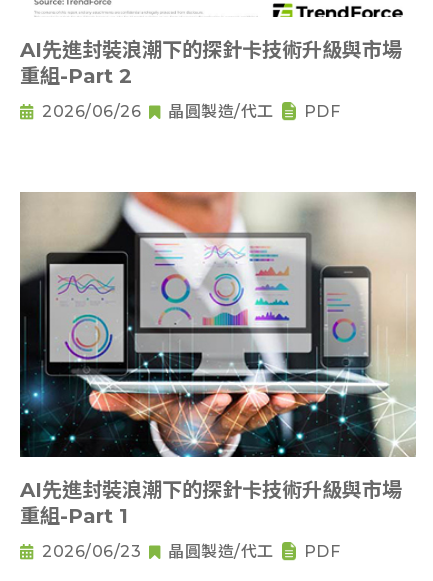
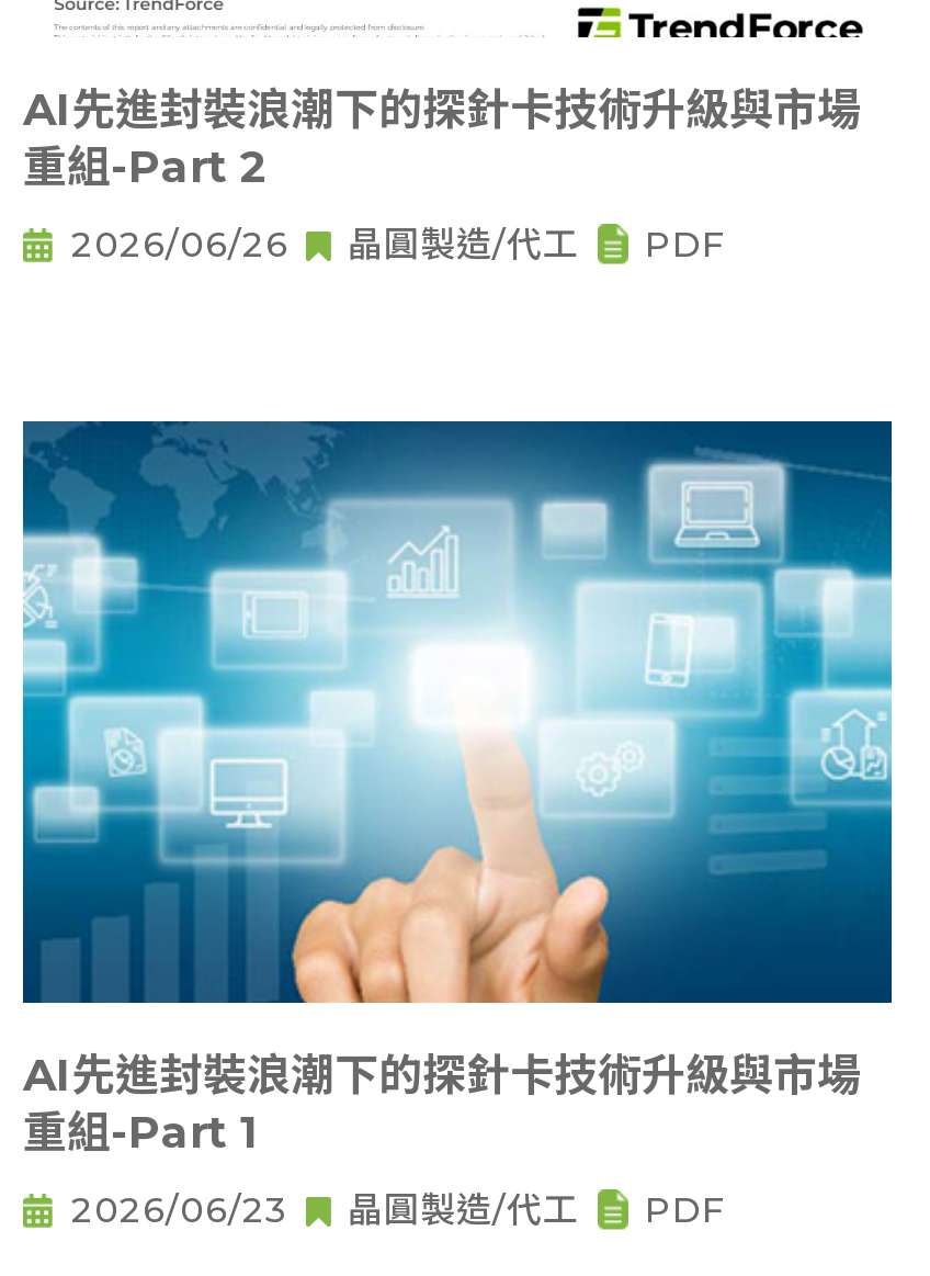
[19,191,416,458] [image] -> [21,419,894,1005] [image]

